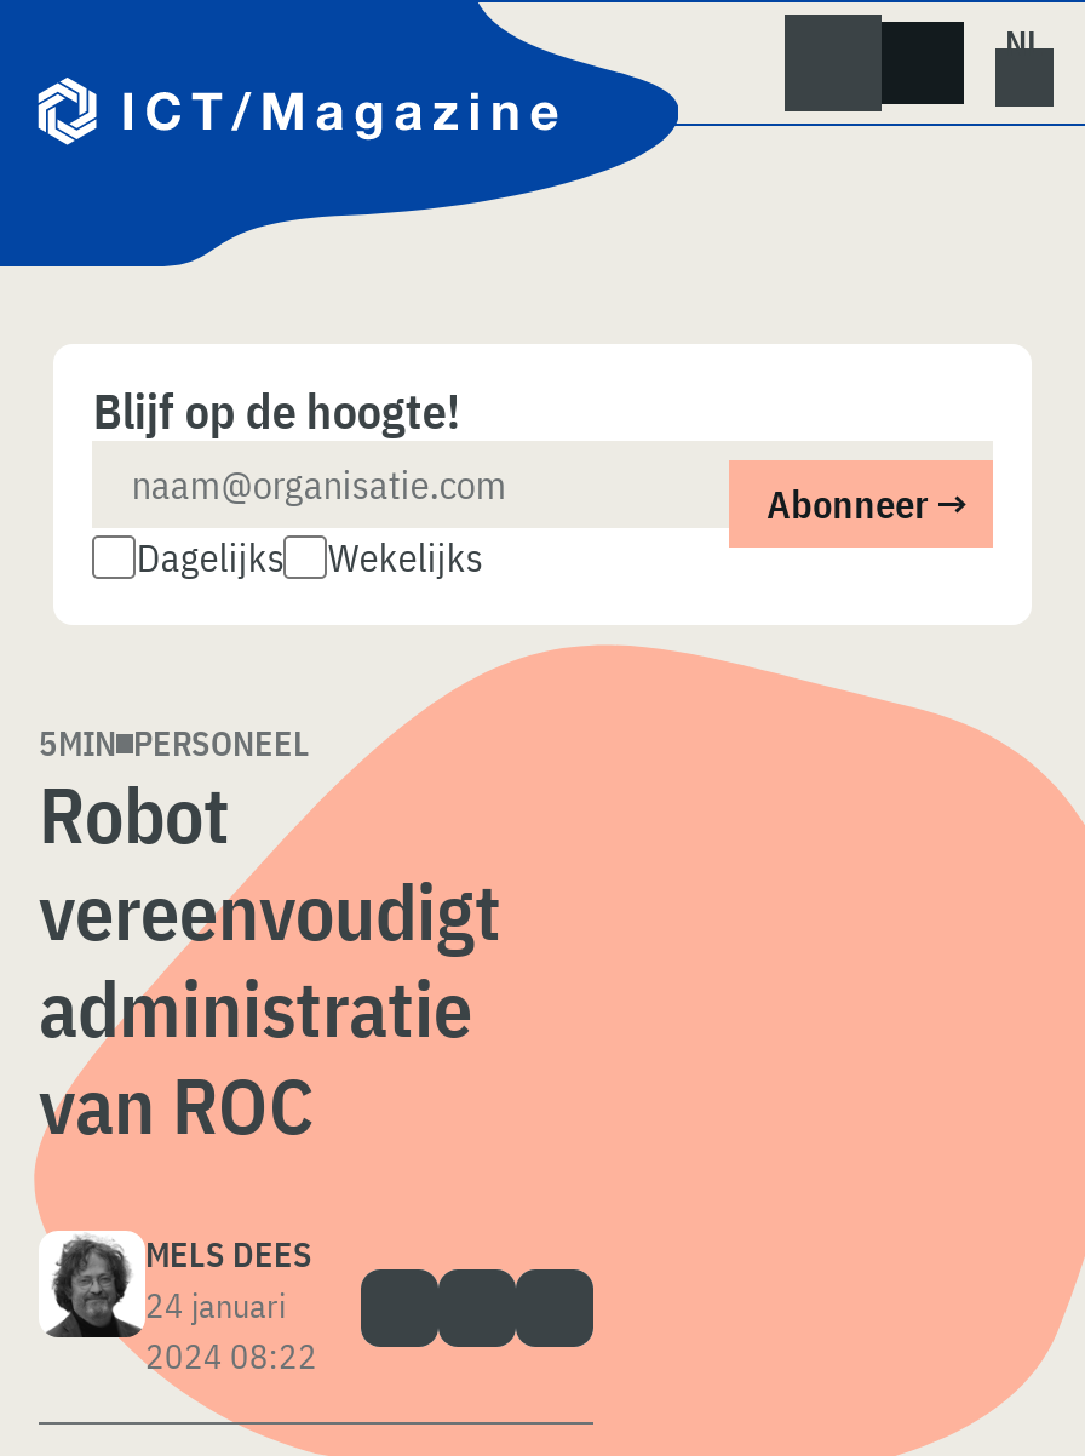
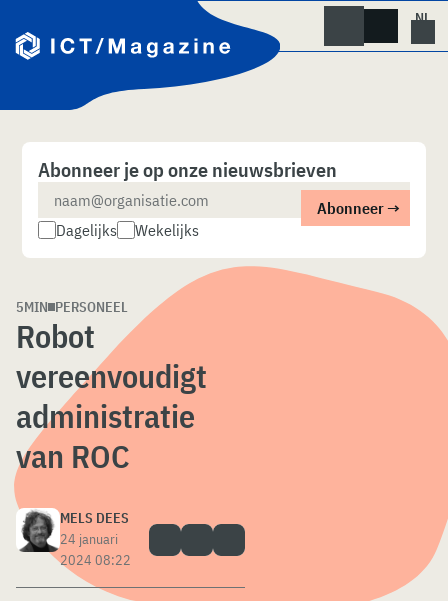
[93,378,461,443] Blijf op de hoogte! -> [38,156,337,183] Abonneer je op onze nieuwsbrieven

